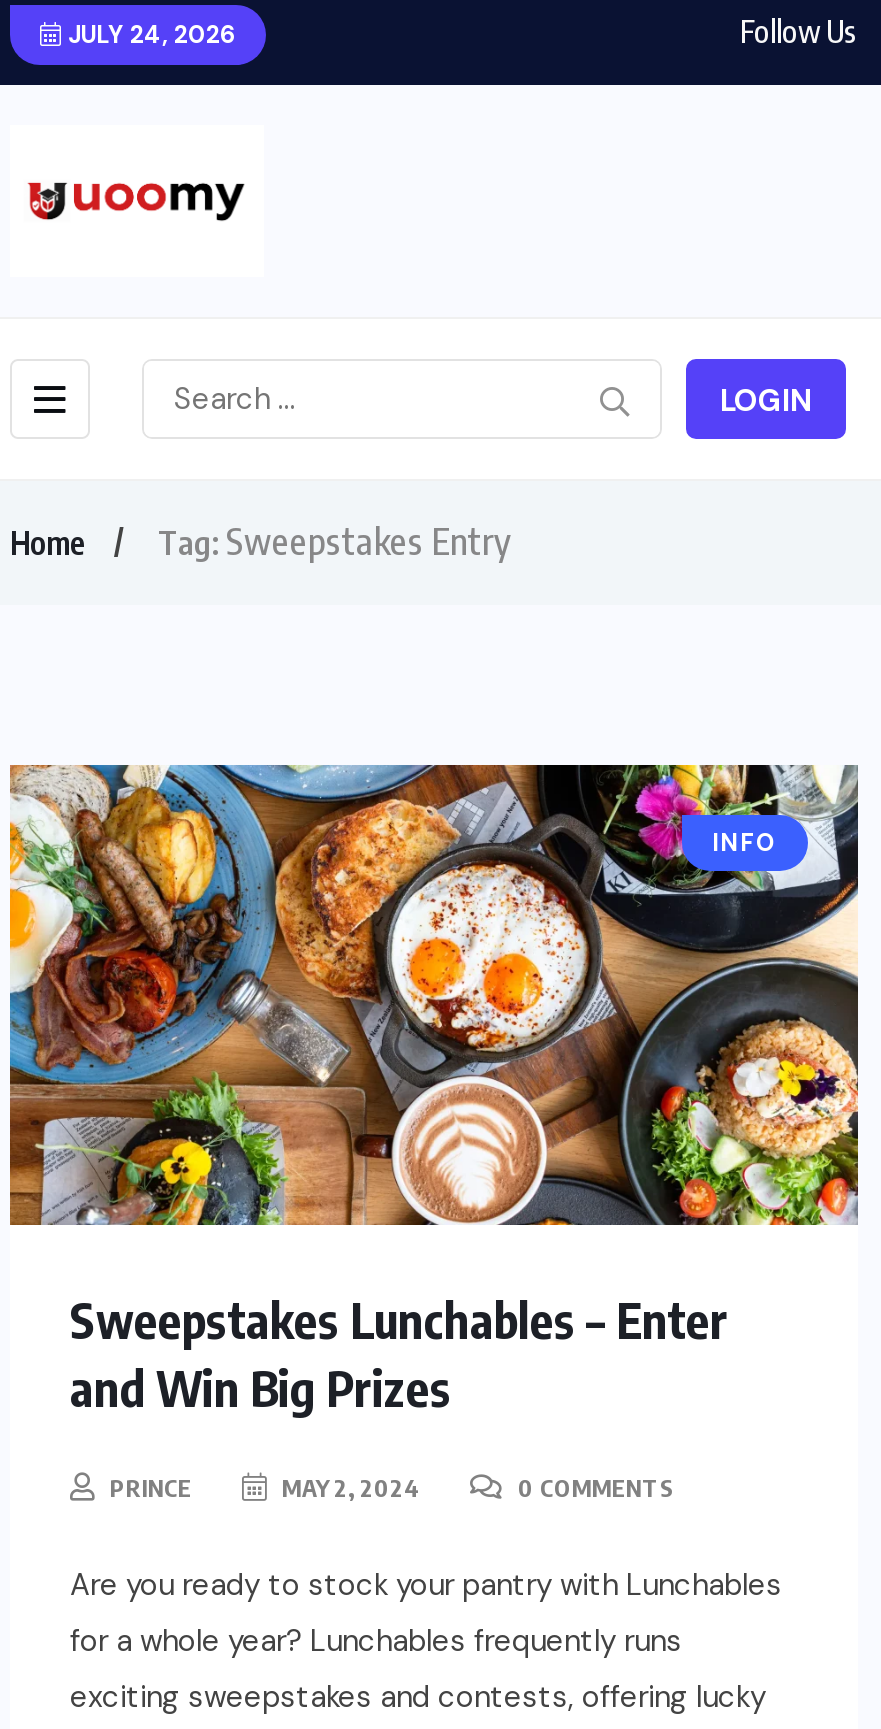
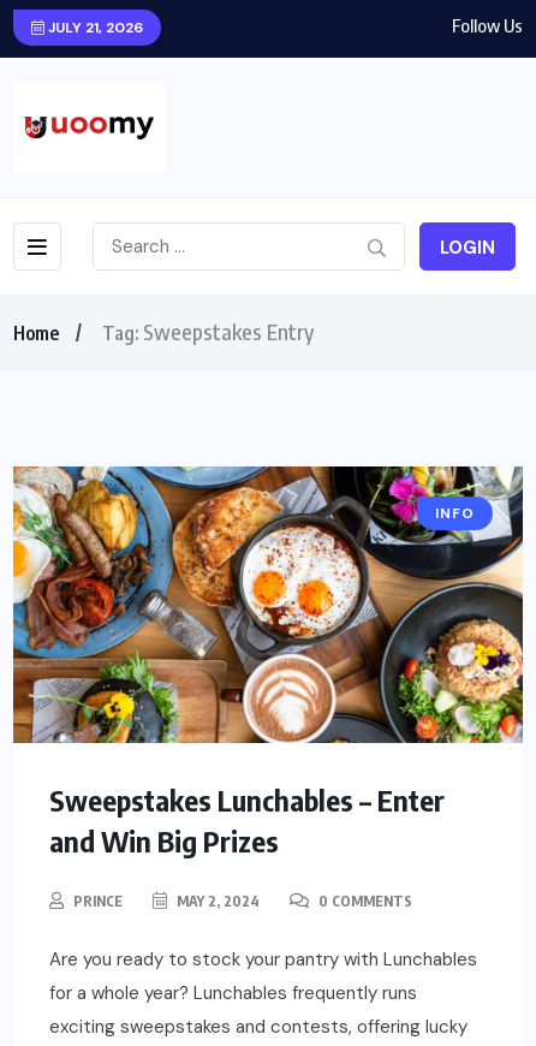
[62,19,236,51] JULY 24, 2026 -> [44,18,143,37] JULY 21, 2026

